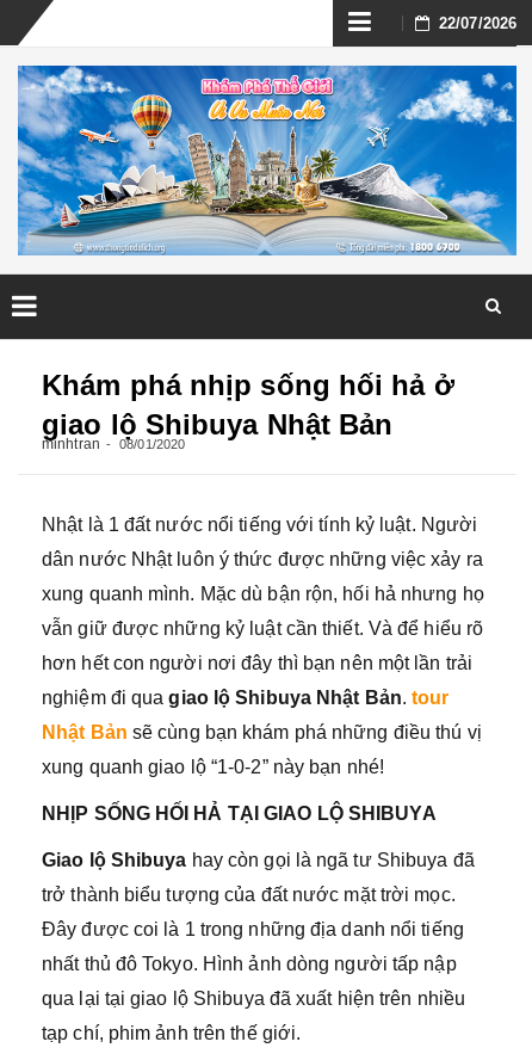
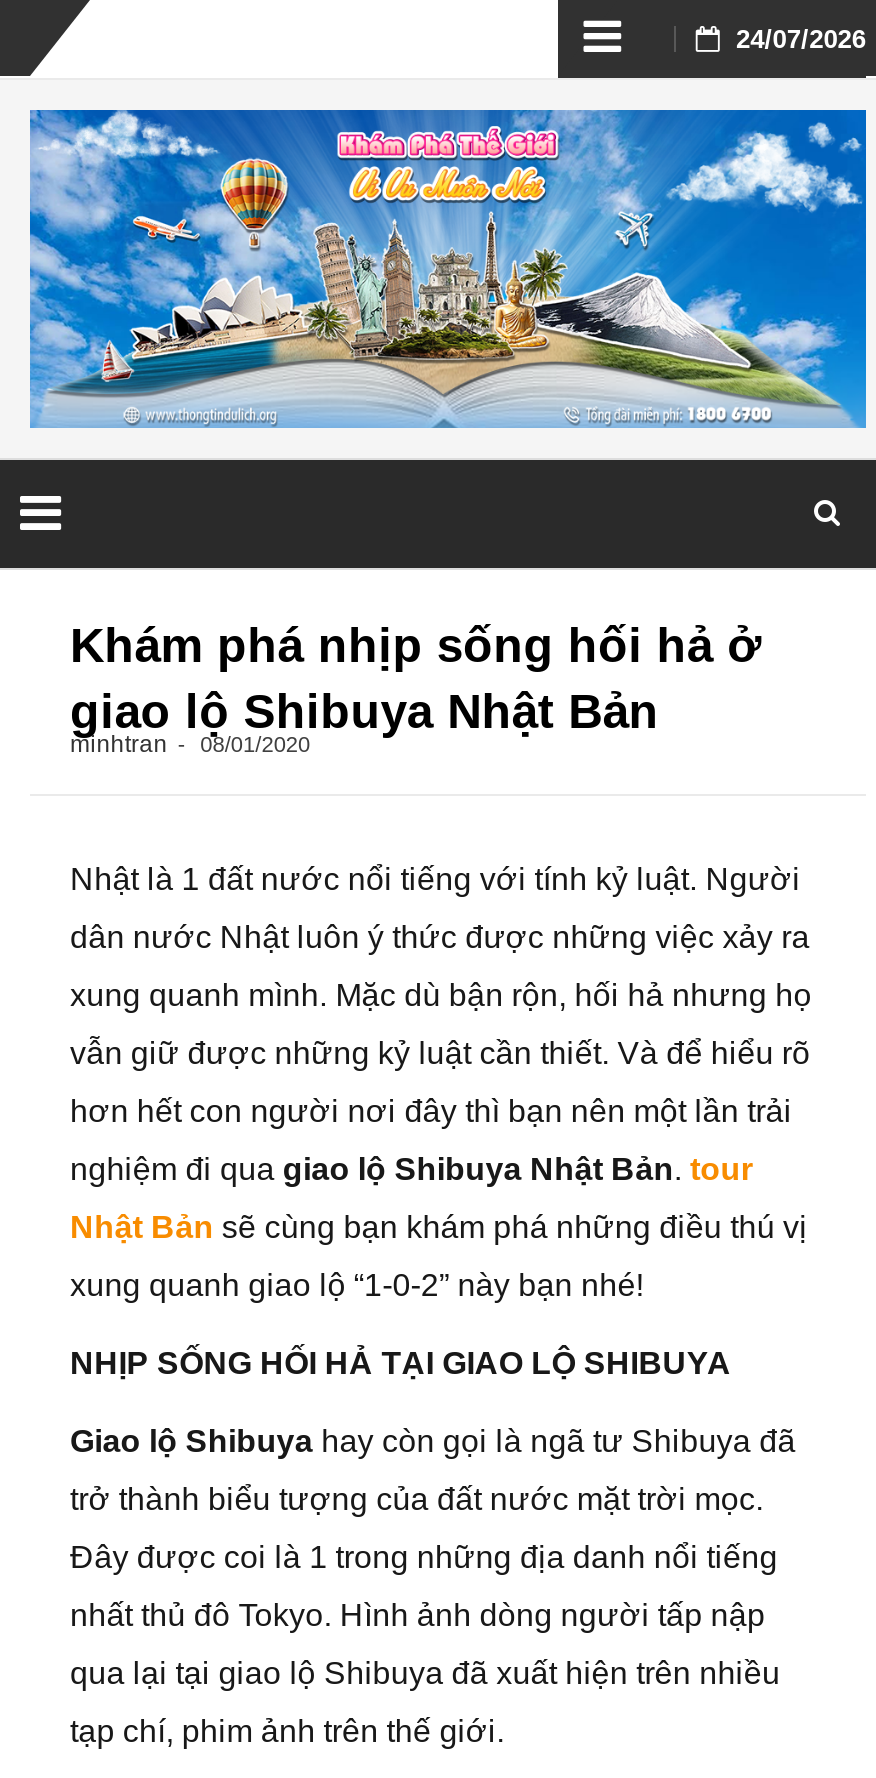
[439,14,516,32] 22/07/2026 -> [736,24,866,54] 24/07/2026

